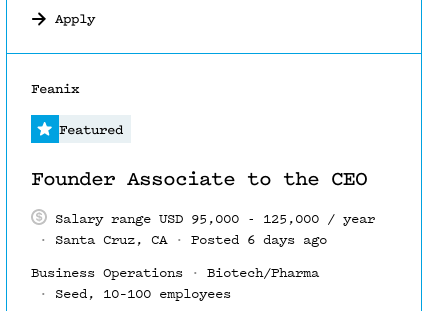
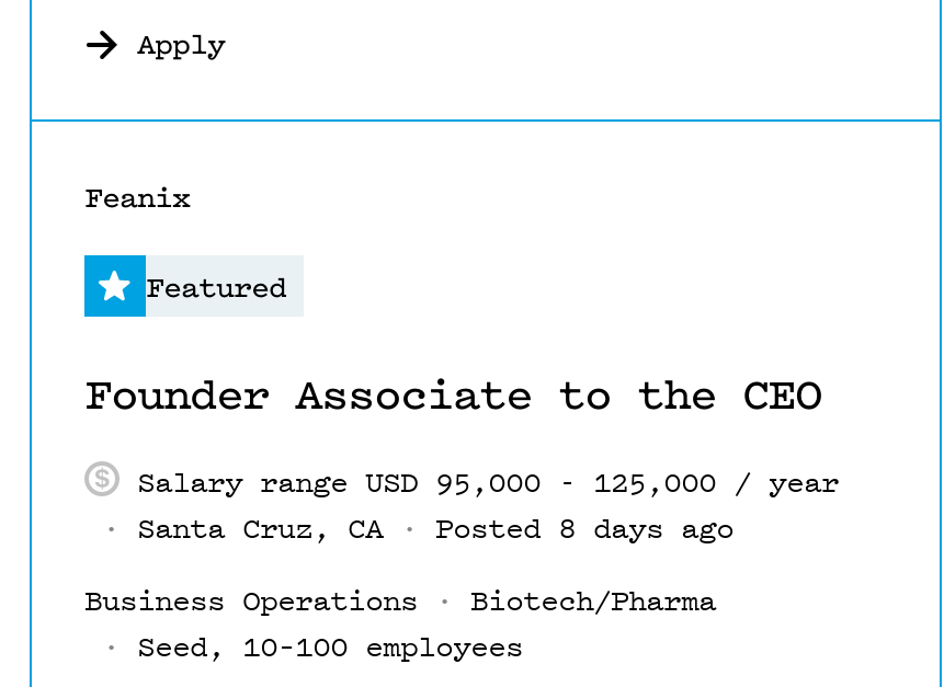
[191,228,327,248] Posted 6 days ago -> [435,503,733,547] Posted 8 days ago

